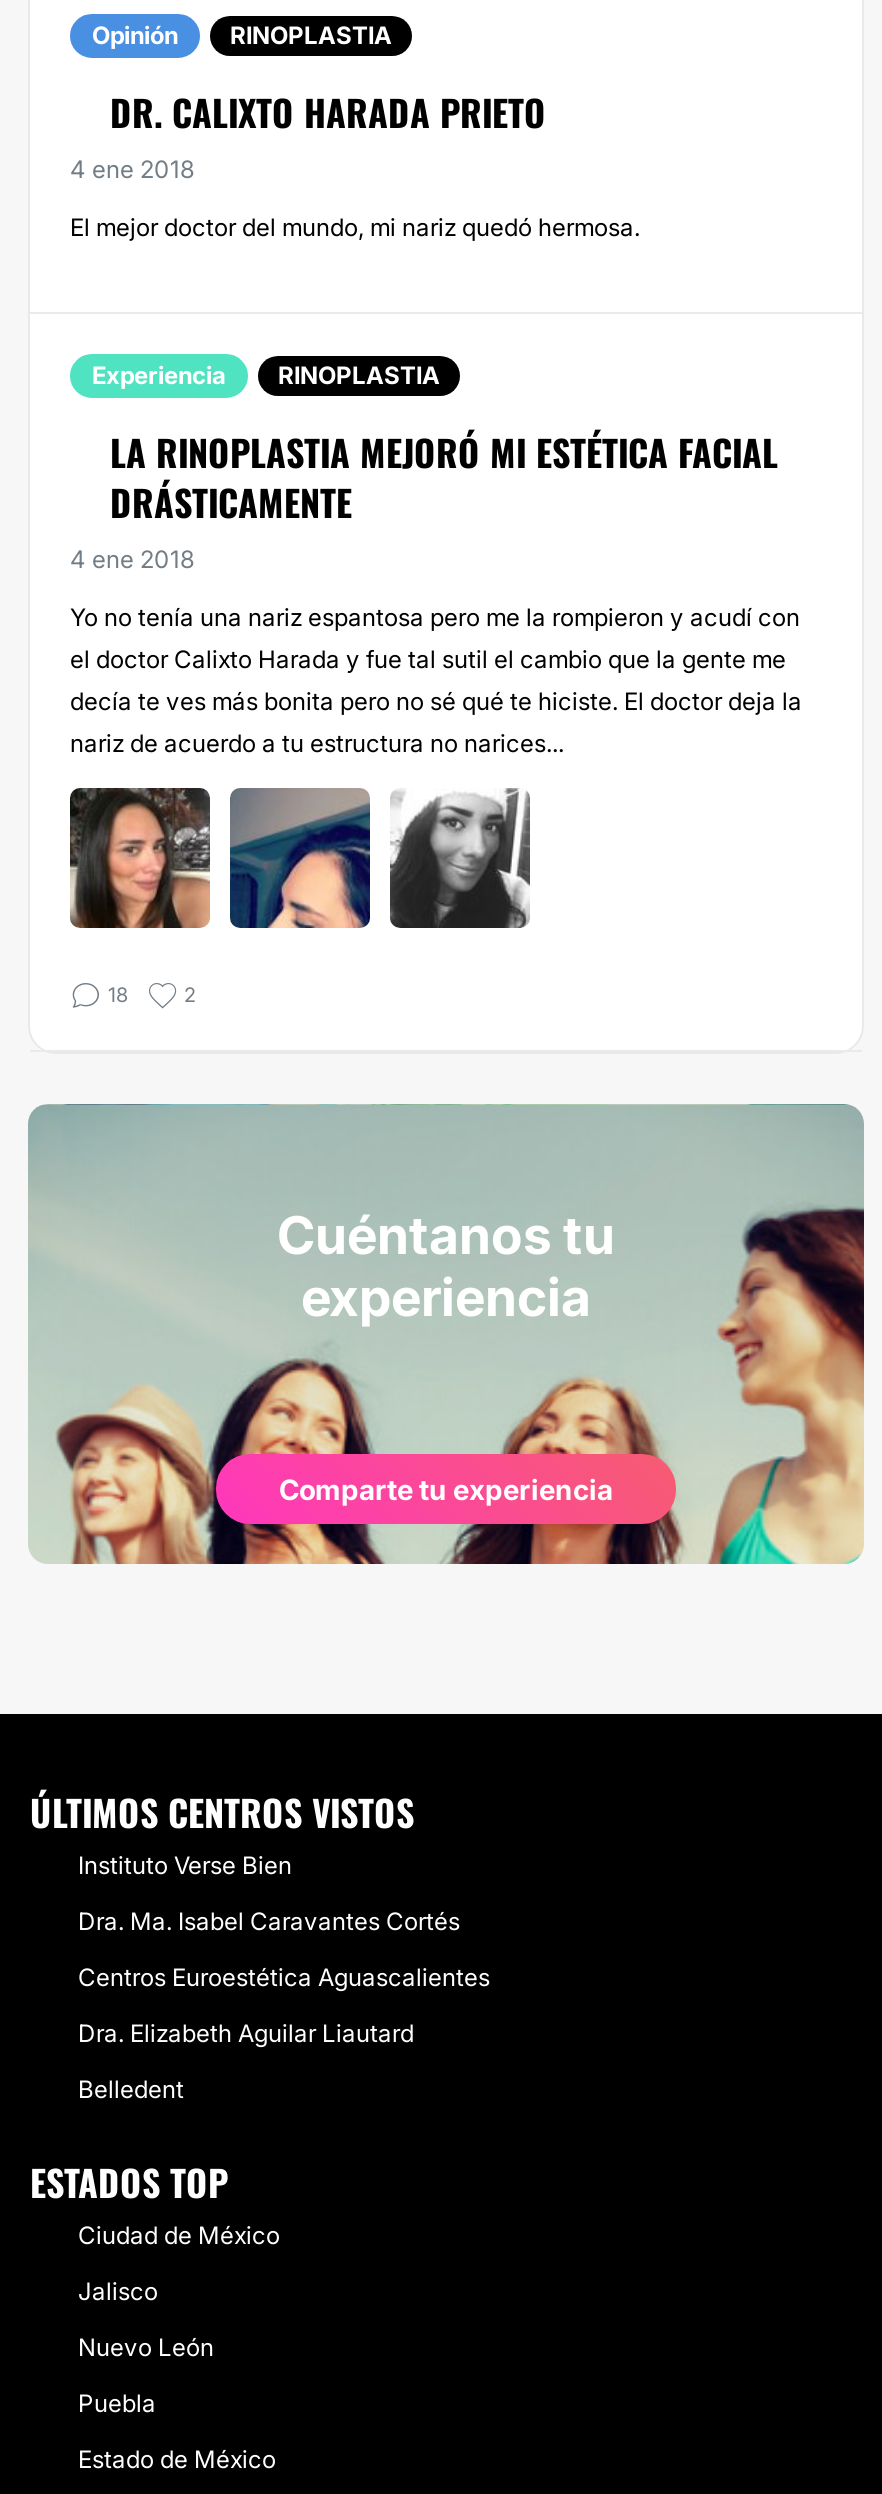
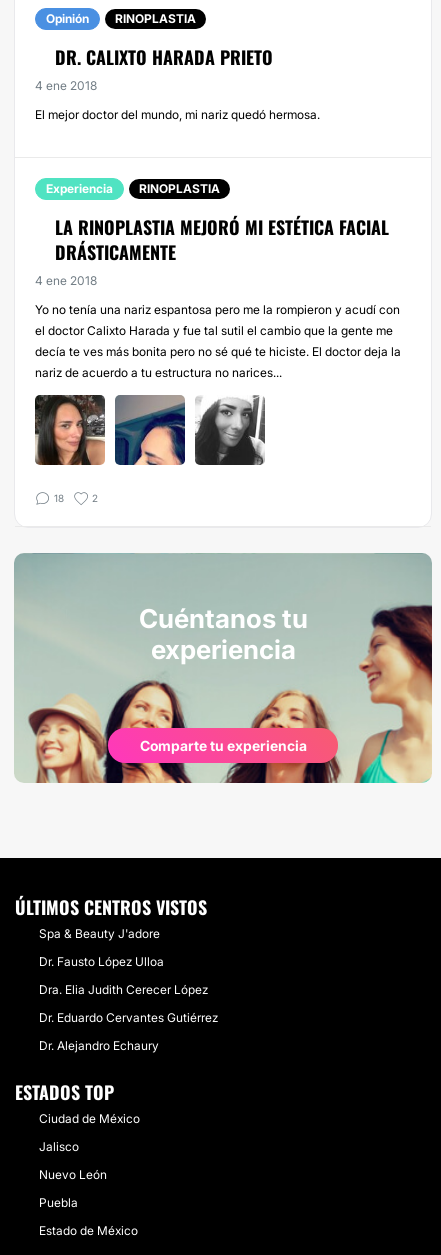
[78,1850,292,1880] Instituto Verse Bien -> [39,926,160,941] Spa & Beauty J'adore
[78,1906,460,1936] Dra. Ma. Isabel Caravantes Cortés -> [39,954,164,969] Dr. Fausto López Ulloa
[78,1962,490,1992] Centros Euroestética Aguascalientes -> [39,982,208,997] Dra. Elia Judith Cerecer López
[78,2018,414,2048] Dra. Elizabeth Aguilar Liautard -> [39,1010,218,1025] Dr. Eduardo Cervantes Gutiérrez
[78,2074,184,2104] Belledent -> [39,1038,159,1053] Dr. Alejandro Echaury

